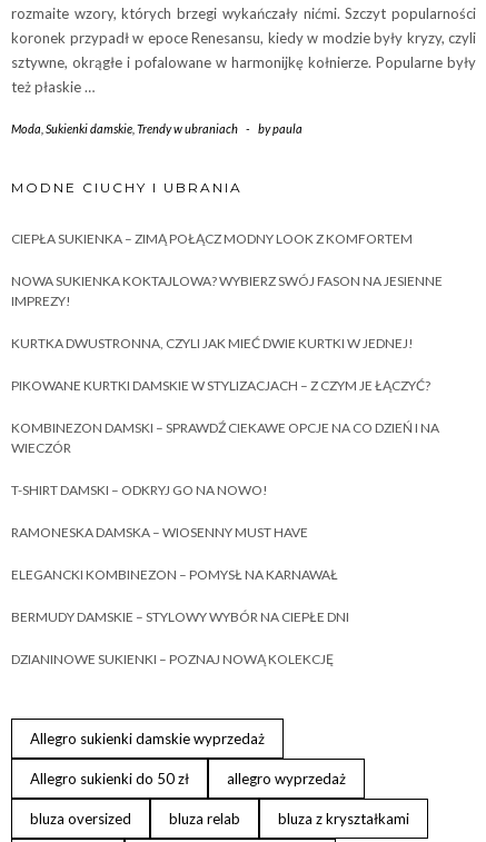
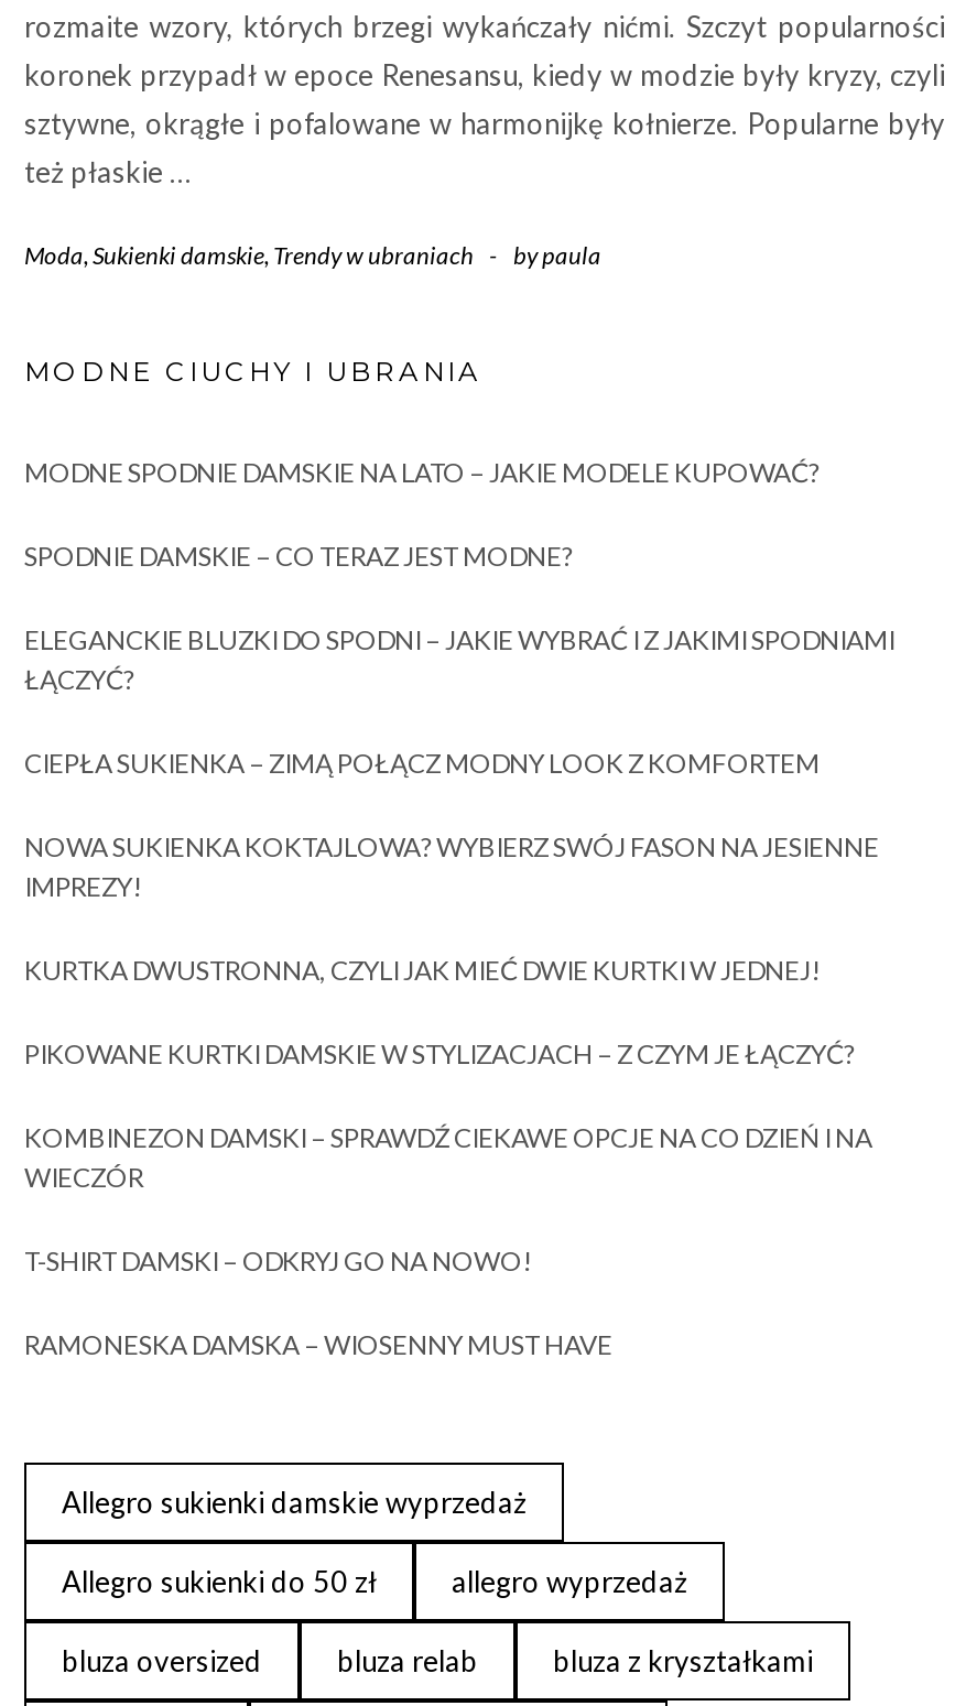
none -> [24,456,894,696] MODNE SPODNIE DAMSKIE NA LATO – JAKIE MODELE KUPOWAĆ? | SPODNIE DAMSKIE – CO TERAZ JEST MODNE? | ELEGANCKIE BLUZKI DO SPODNI – JAKIE WYBRAĆ I Z JAKIMI SPODNIAMI | ŁĄCZYĆ?
moved [11,230,443,541] -> [24,747,879,1361]: CIEPŁA SUKIENKA – ZIMĄ POŁĄCZ MODNY LOOK Z KOMFORTEM | NOWA SUKIENKA KOKTAJLOWA? WYBIERZ SWÓJ FASON NA JESIENNE | IMPREZY! | ... | T-SHIRT DAMSKI – ODKRYJ GO NA NOWO! | RAMONESKA DAMSKA – WIOSENNY MUST HAVE
[11,566,349,667] ELEGANCKI KOMBINEZON – POMYSŁ NA KARNAWAŁ | BERMUDY DAMSKIE – STYLOWY WYBÓR NA CIEPŁE DNI | DZIANINOWE SUKIENKI – POZNAJ NOWĄ KOLEKCJĘ -> none

